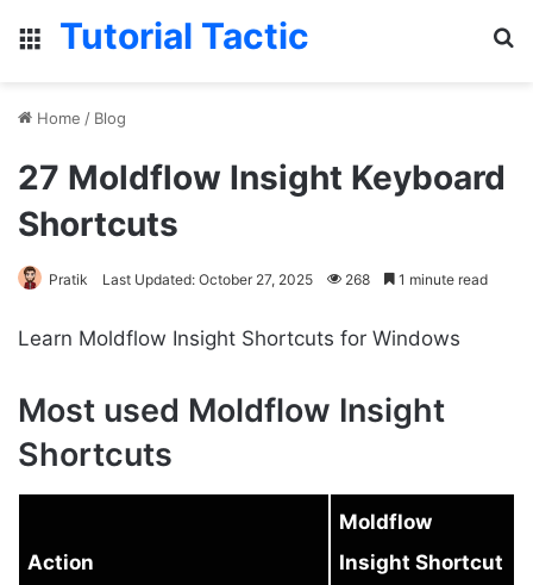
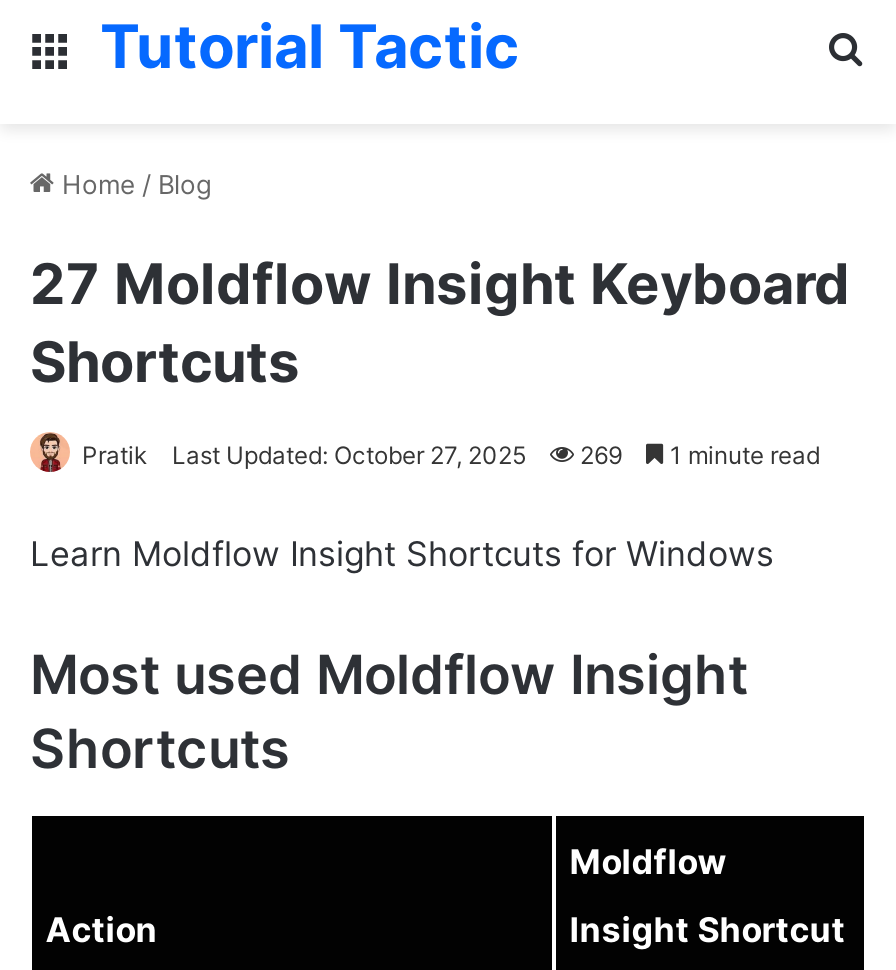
[49,270,488,288] Pratik Last Updated: October 27, 2025 268 1 minute read -> [82,440,820,470] Pratik Last Updated: October 27, 2025 269 1 minute read

